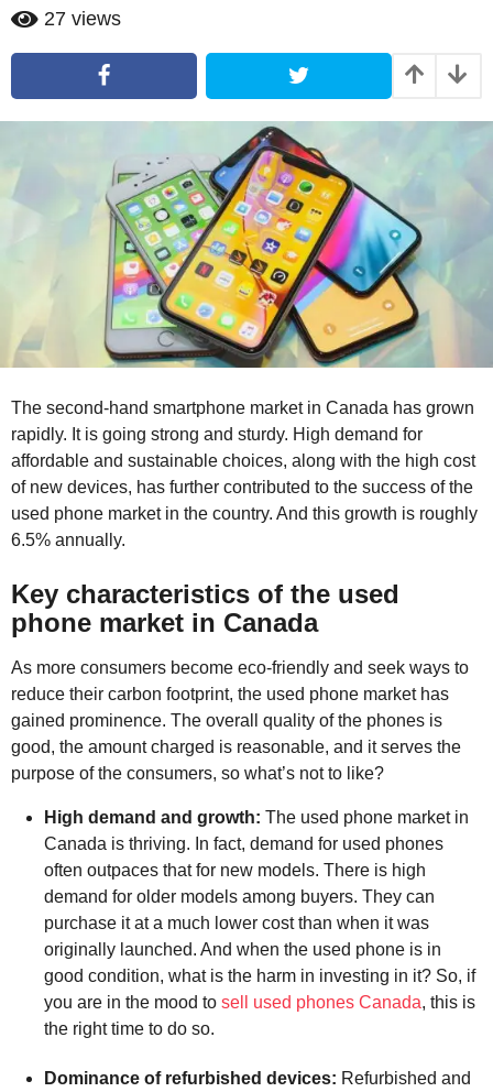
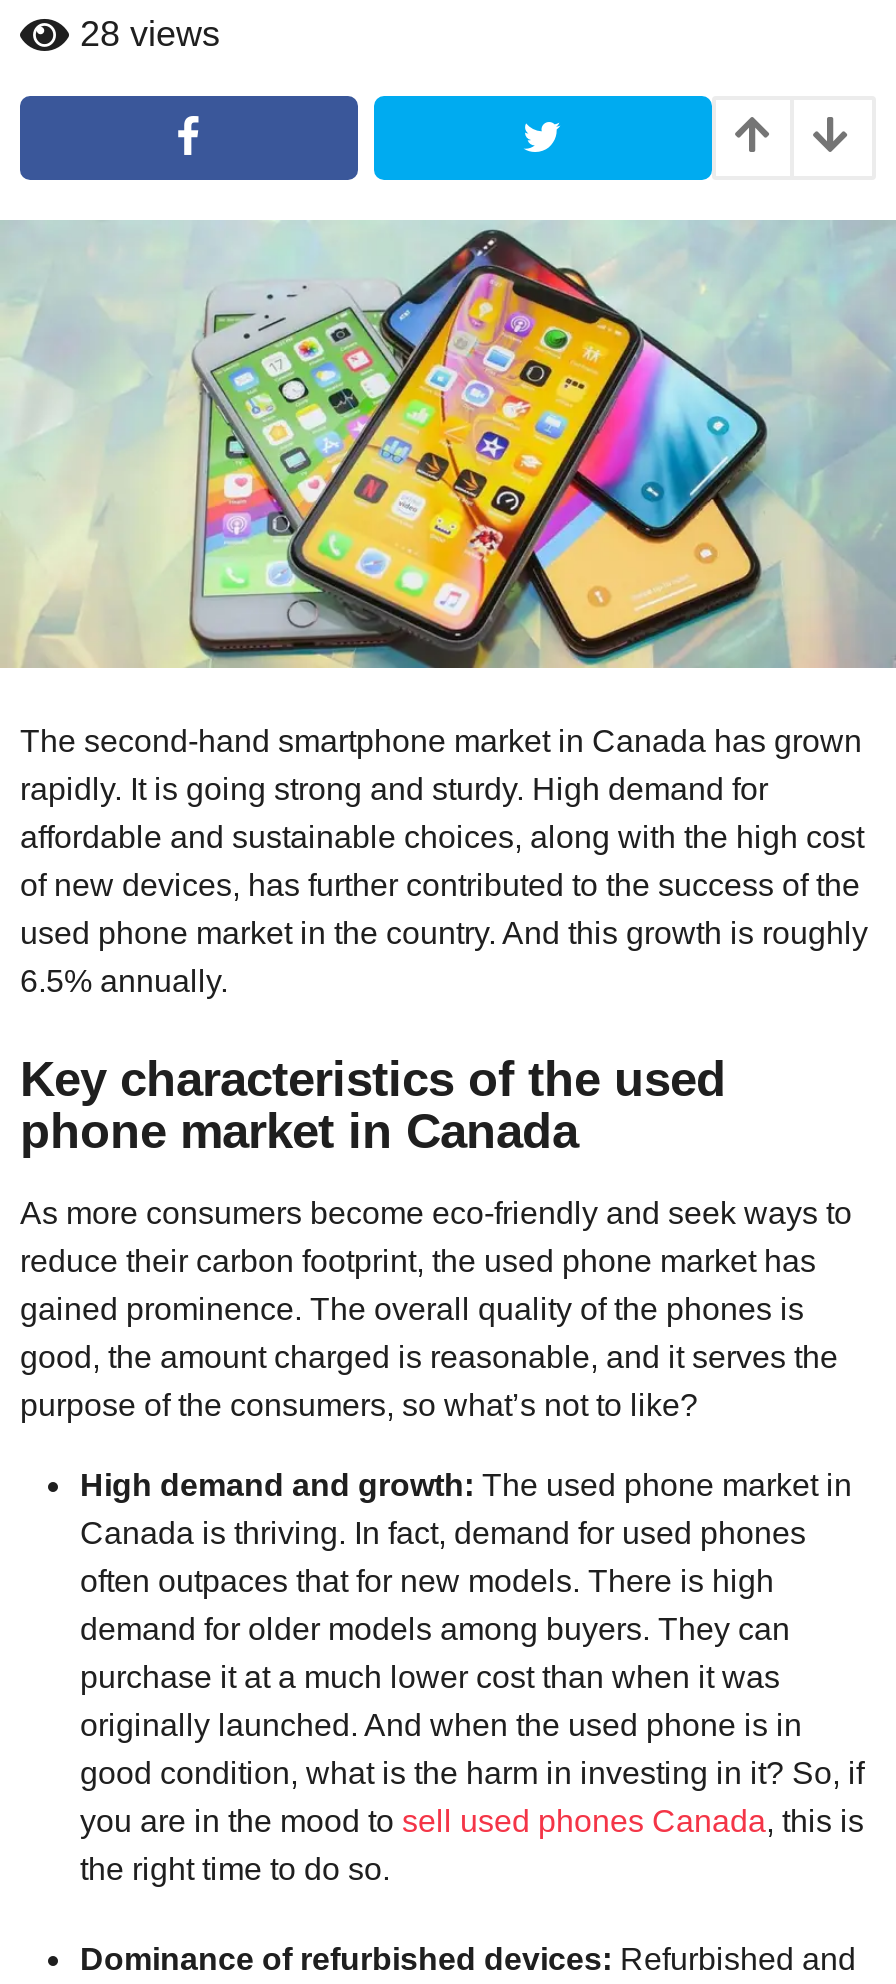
[44,8,121,30] 27 views -> [80,14,220,54] 28 views

